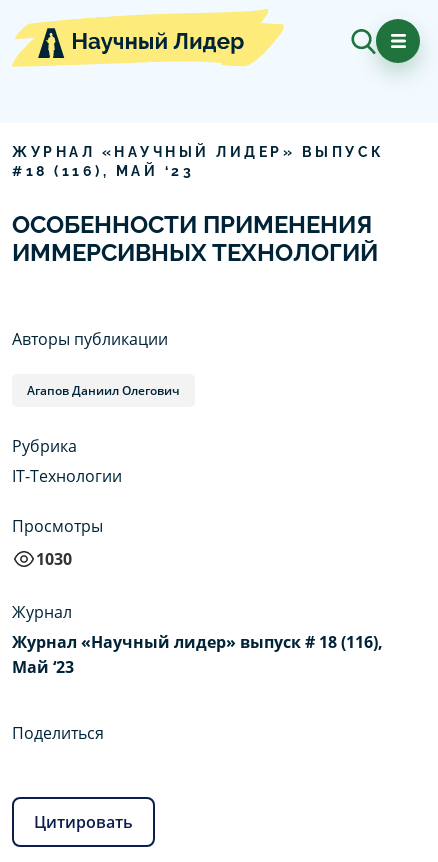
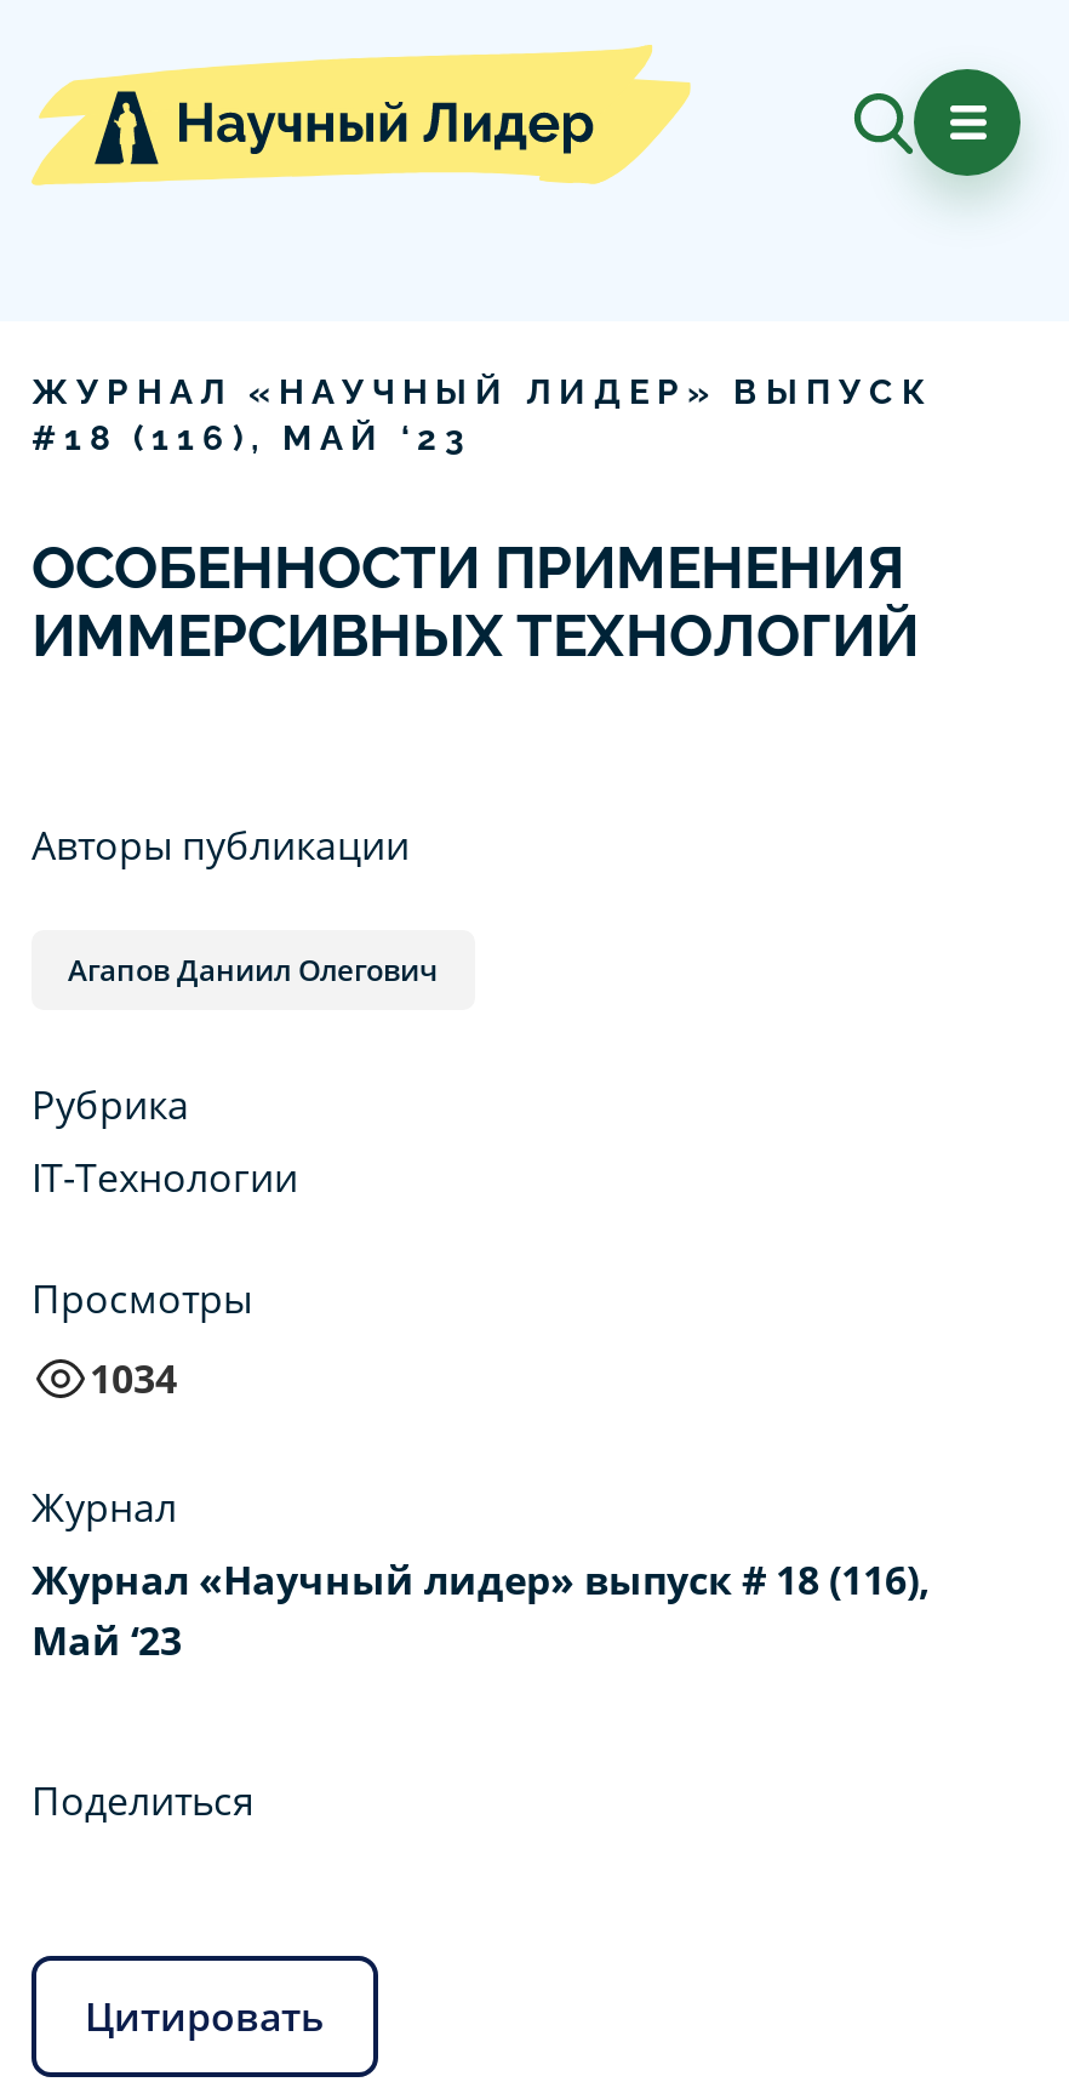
[36,548,72,570] 1030 -> [90,1352,177,1405] 1034

